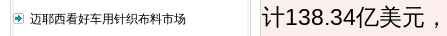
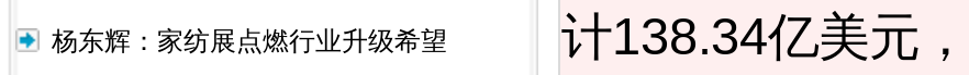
[29,12,185,26] 迈耶西看好车用针织布料市场 -> [52,26,447,57] 杨东辉：家纺展点燃行业升级希望

